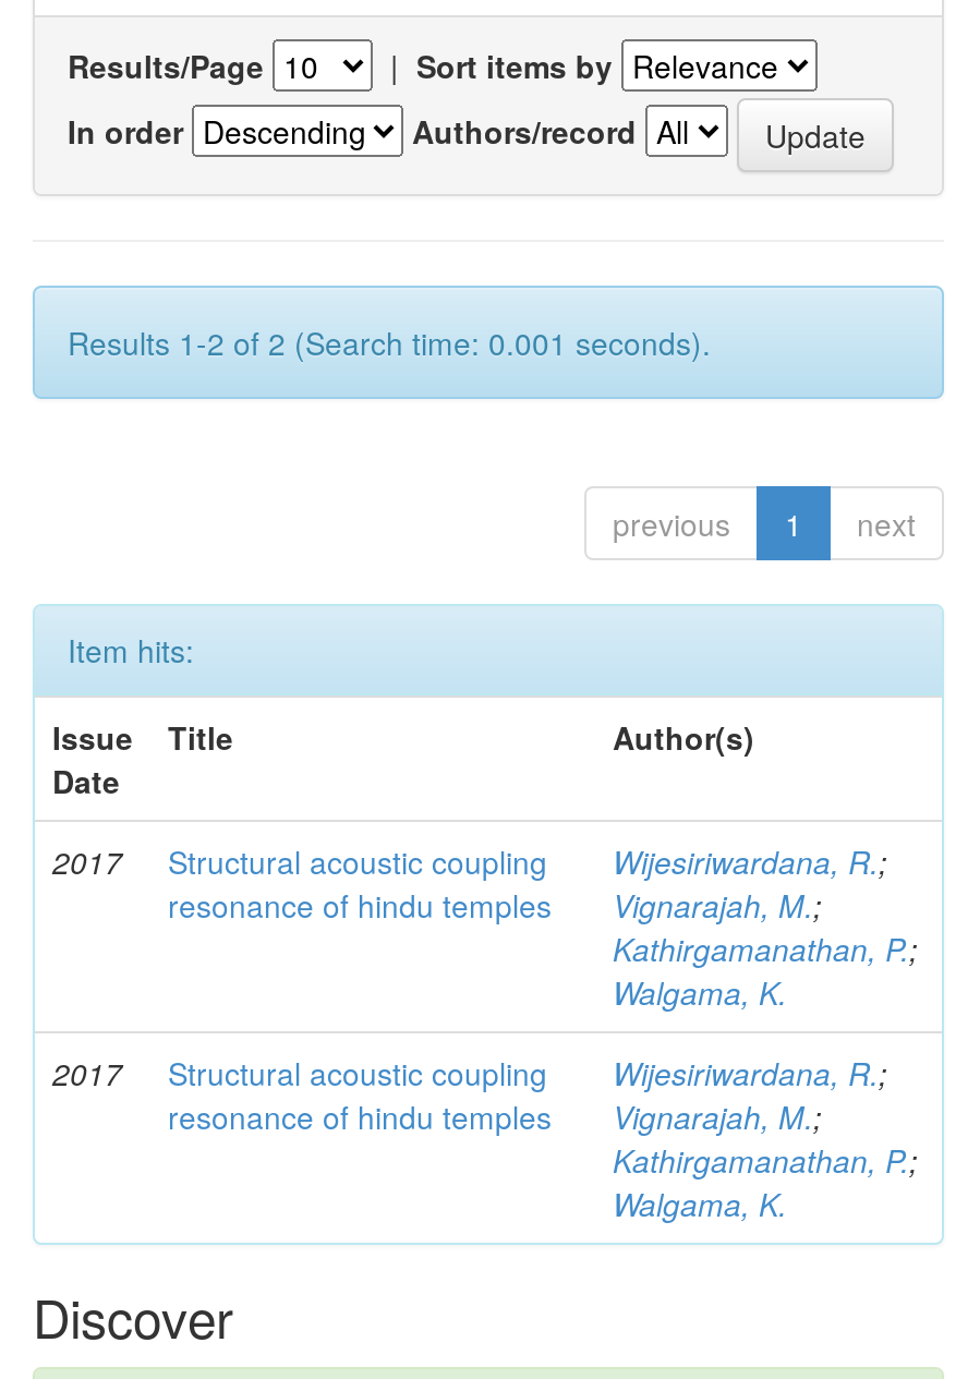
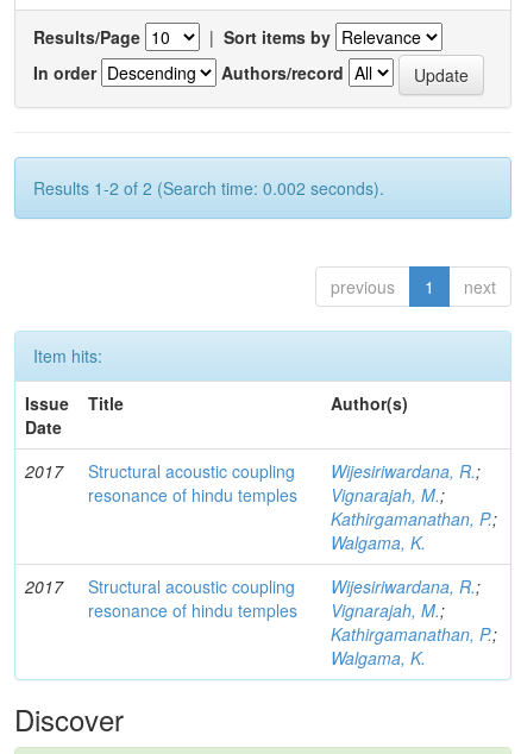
[68,321,711,364] Results 1-2 of 2 (Search time: 0.001 seconds). -> [33,176,384,200] Results 1-2 of 2 (Search time: 0.002 seconds).

